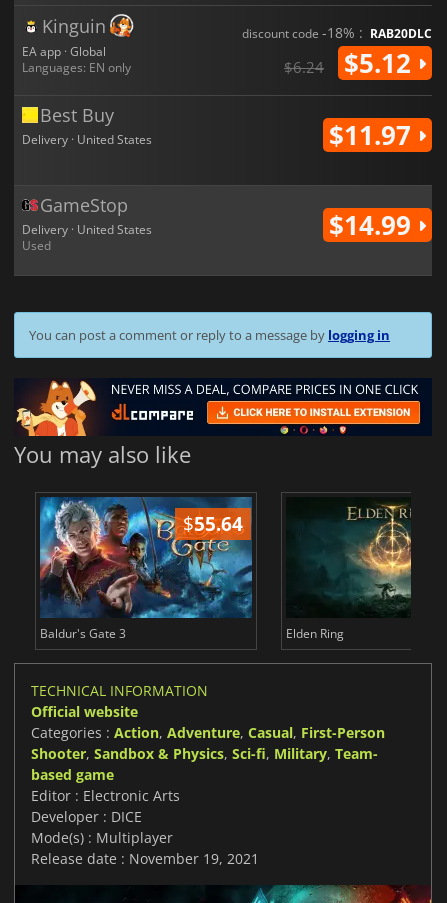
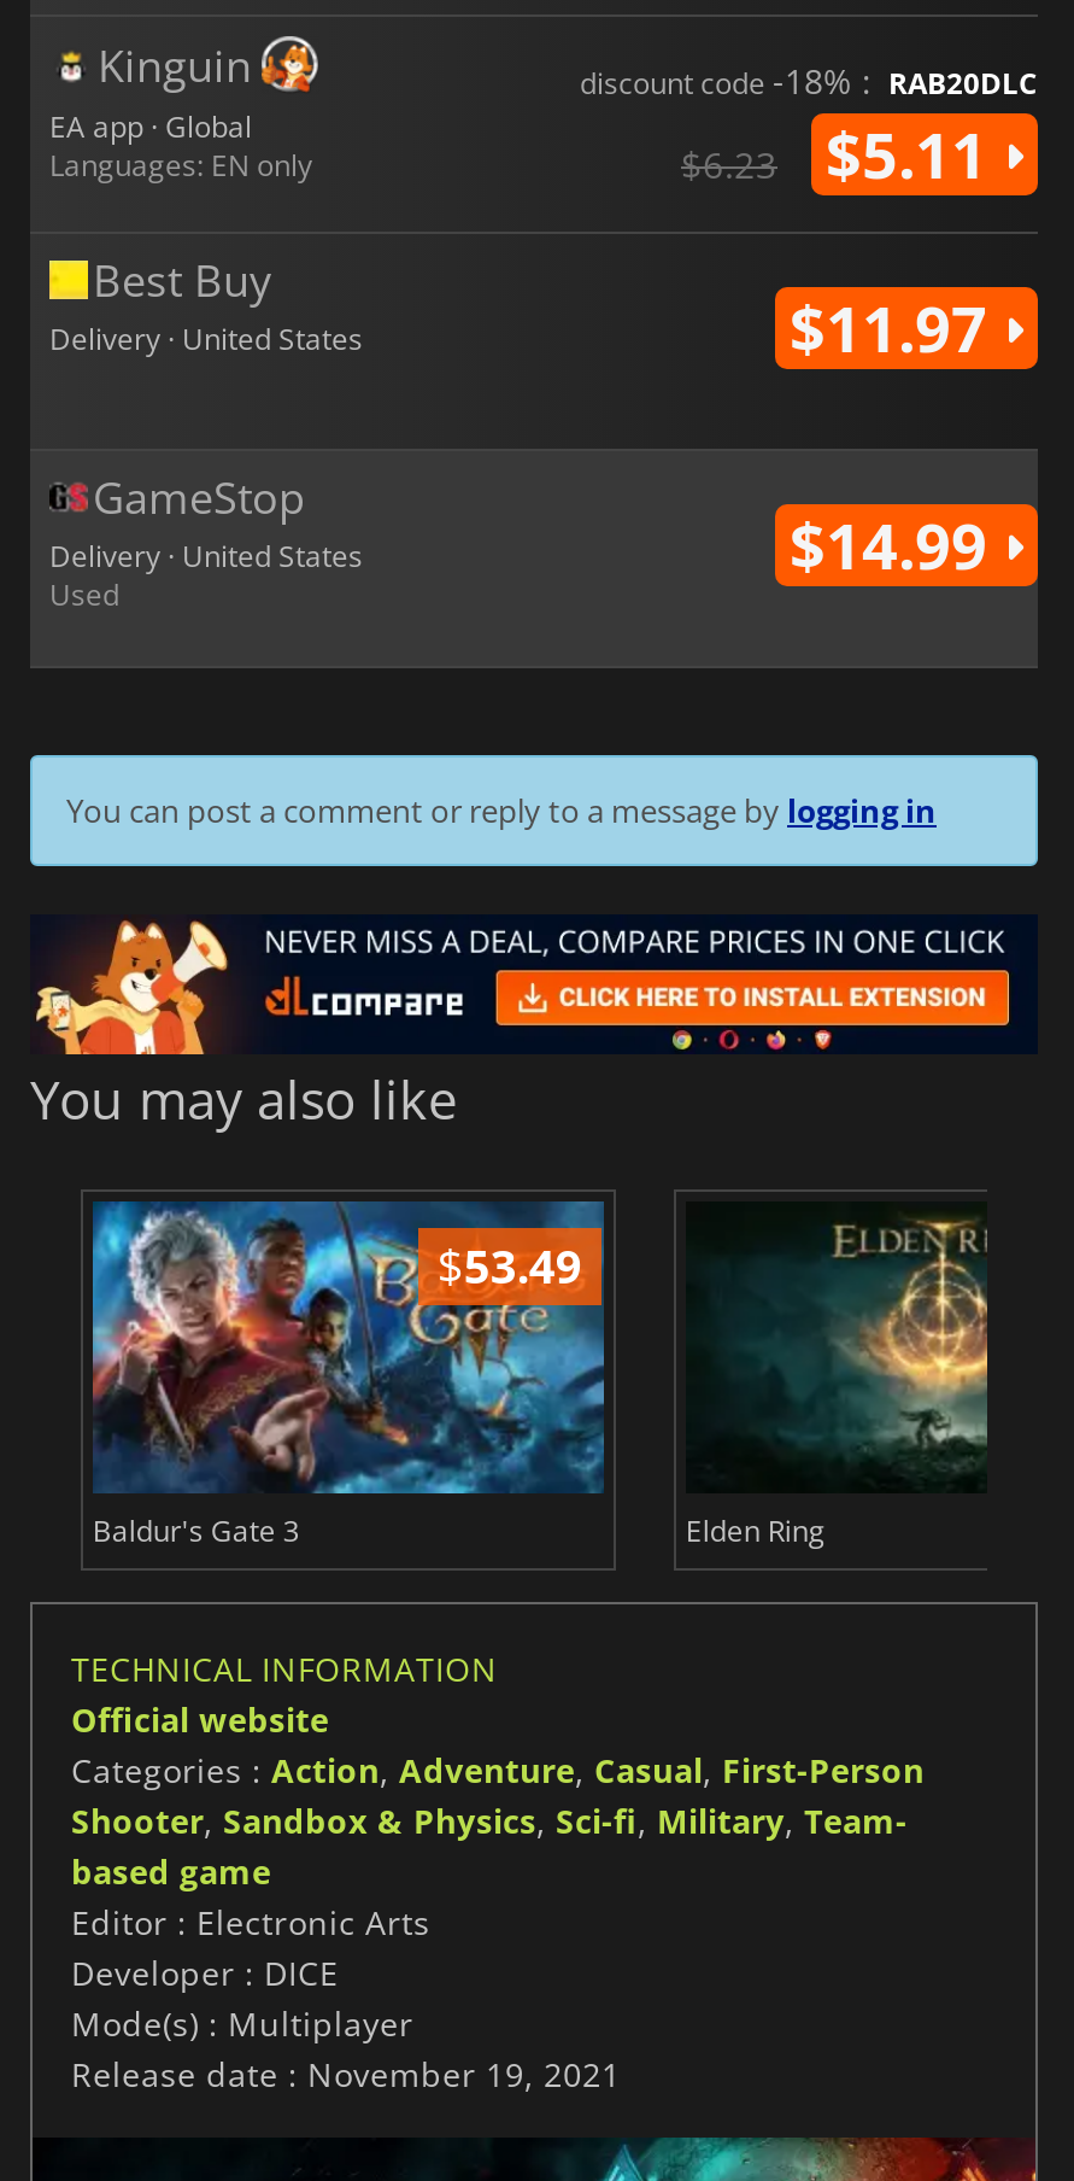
[344,45,418,81] $5.12 -> [826,112,1004,199] $5.11
[284,57,324,77] $6.24 -> [681,141,777,189] $6.23
[183,510,243,537] $55.64 -> [437,1233,582,1298] $53.49

